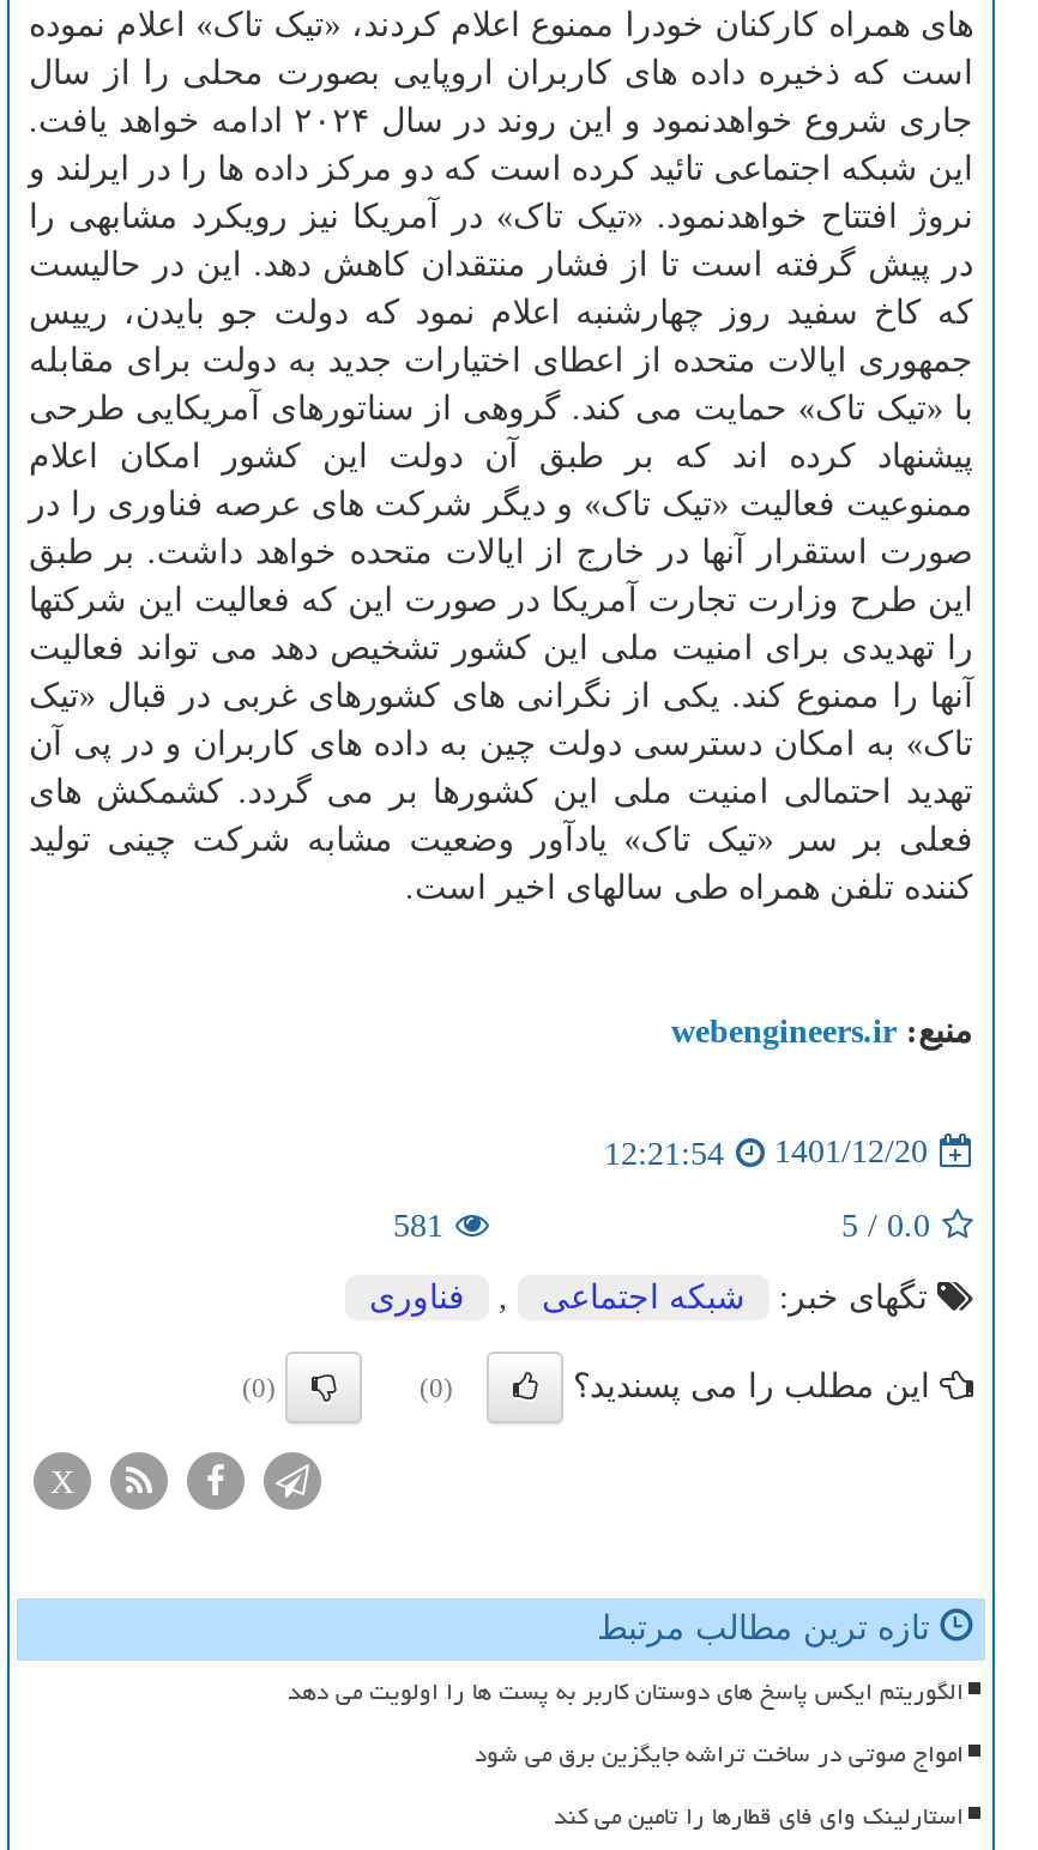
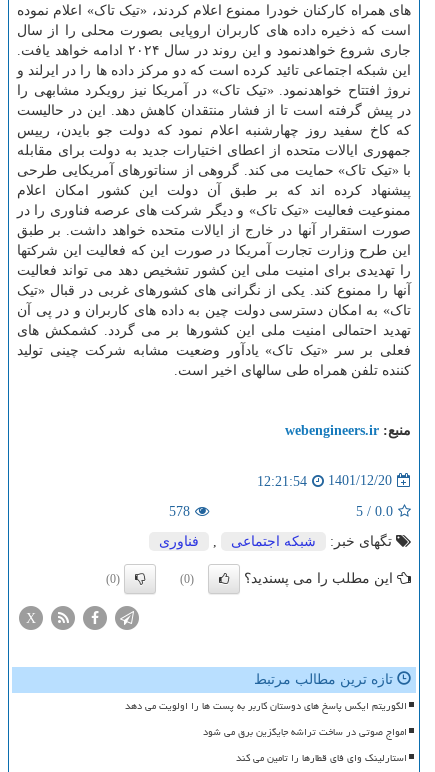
[393,1208,443,1244] 581 -> [169,504,190,519] 578

